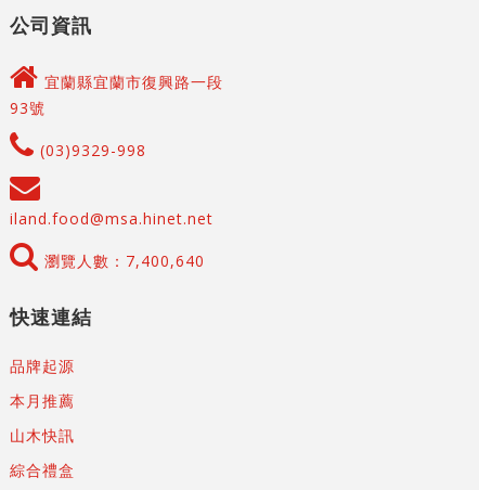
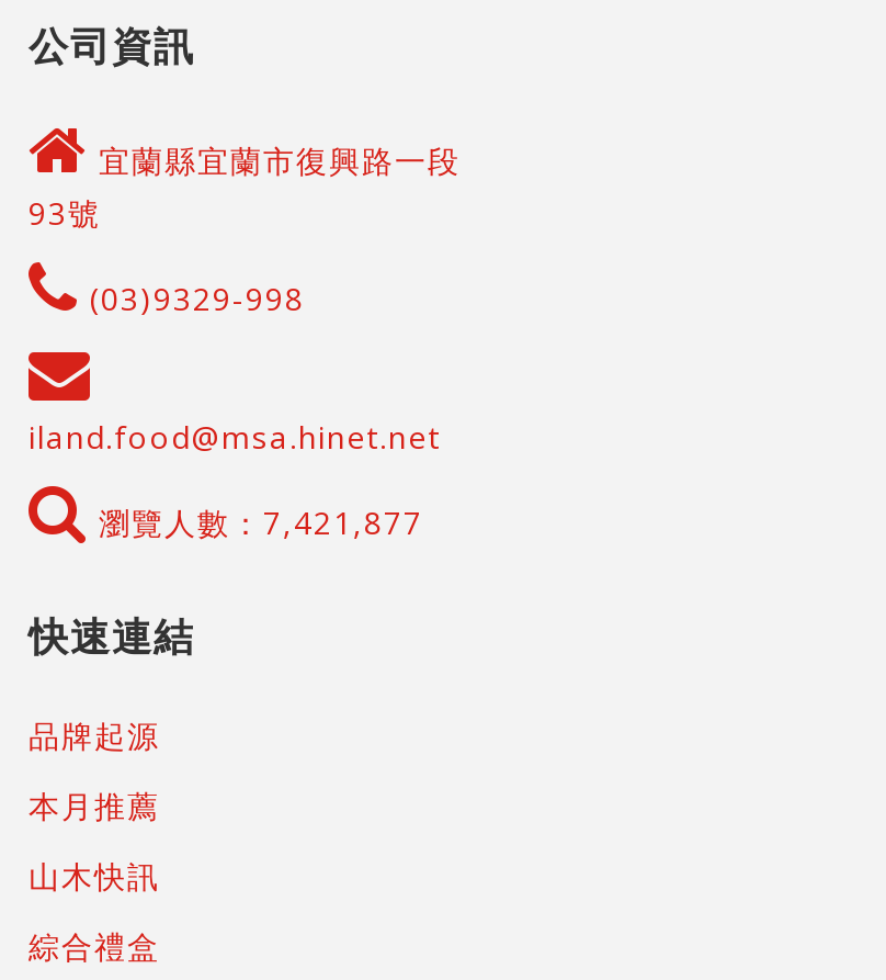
[39,250,205,271] 瀏覽人數：7,400,640 -> [88,501,423,543] 瀏覽人數：7,421,877

